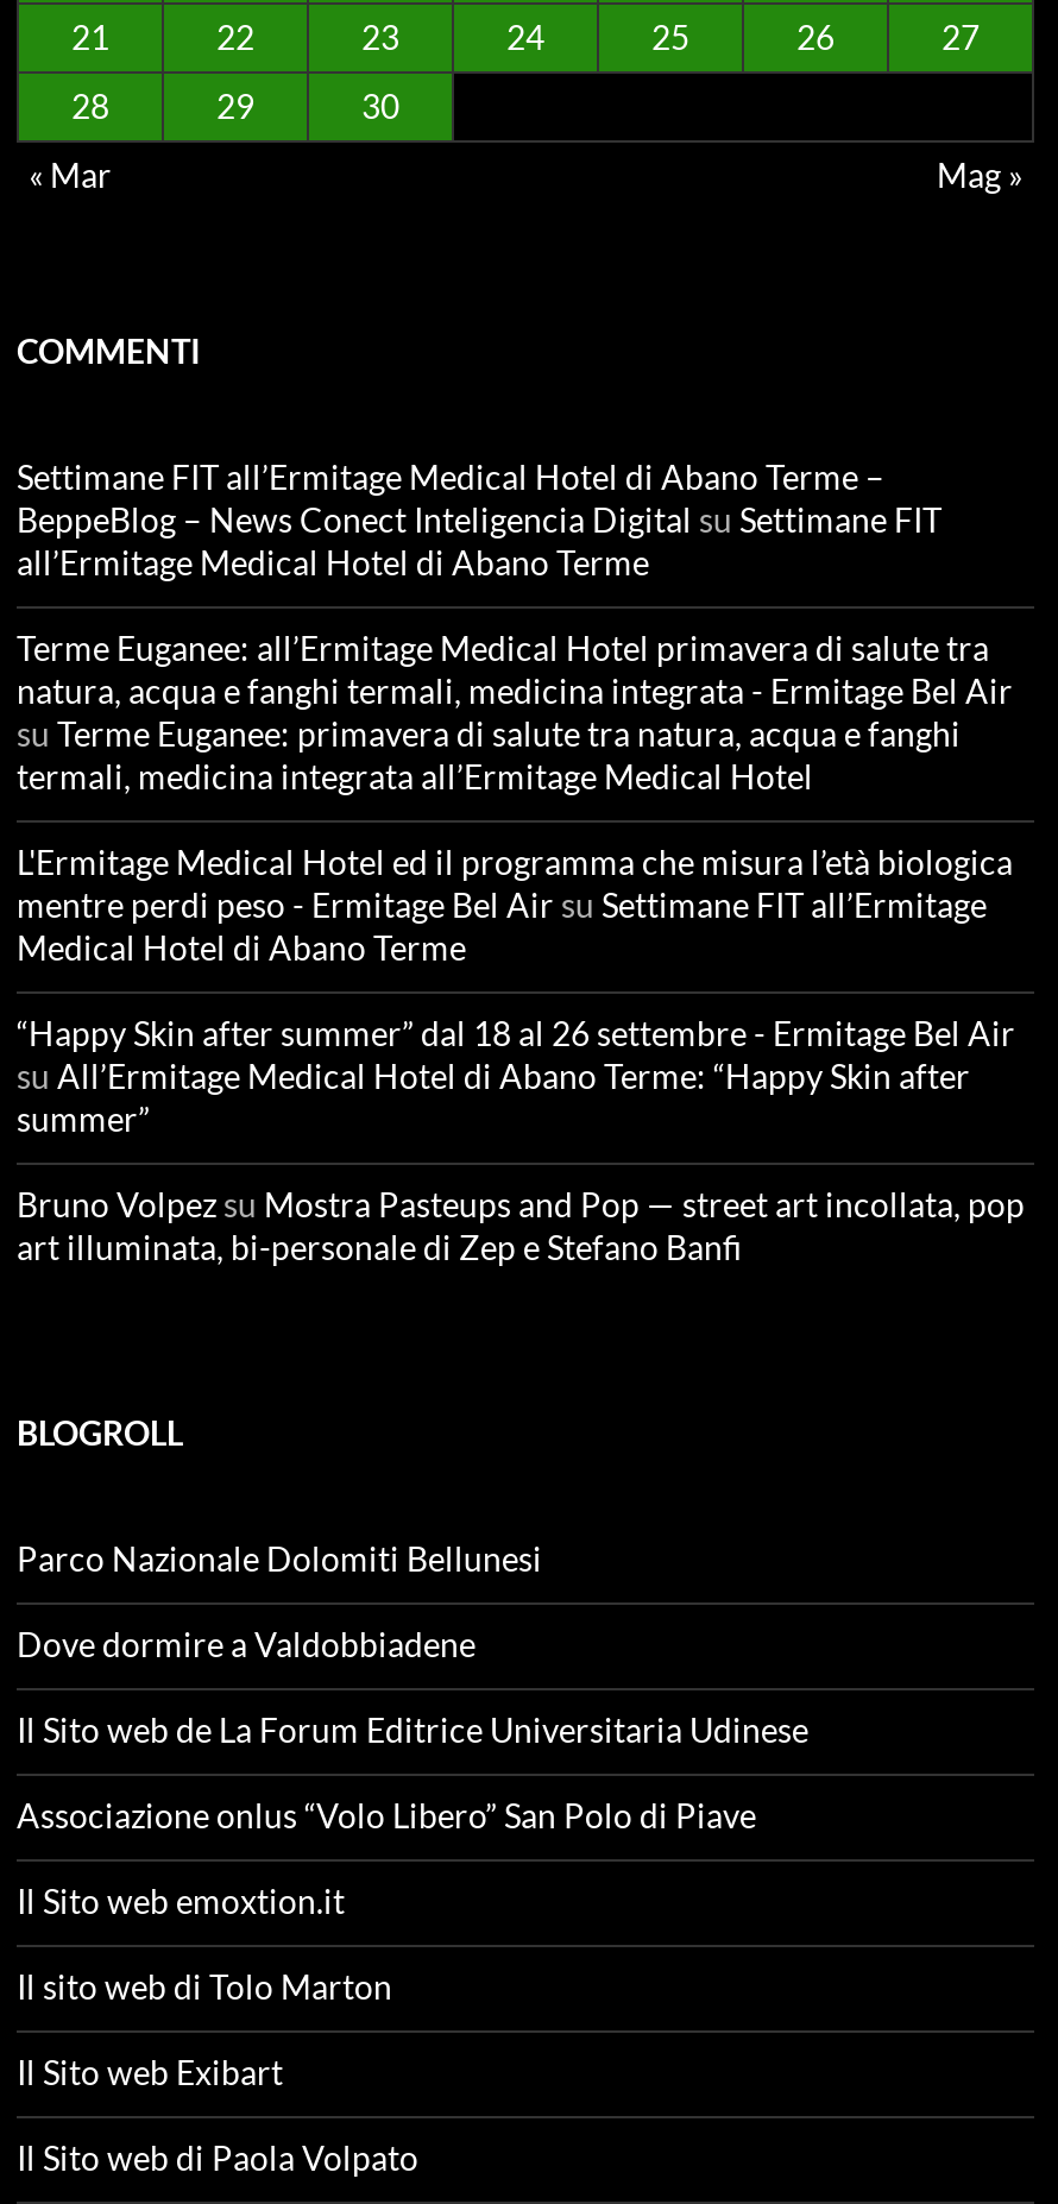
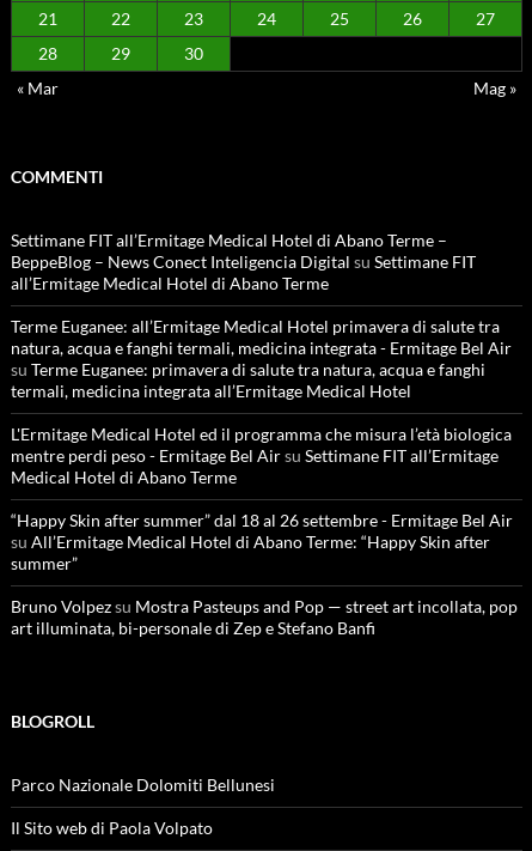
[17,1624,808,2092] Dove dormire a Valdobbiadene | Il Sito web de La Forum Editrice Universitaria Udinese | Associazione onlus “Volo Libero” San Polo di Piave | Il Sito web emoxtion.it | Il sito web di Tolo Marton | Il Sito web Exibart -> none

